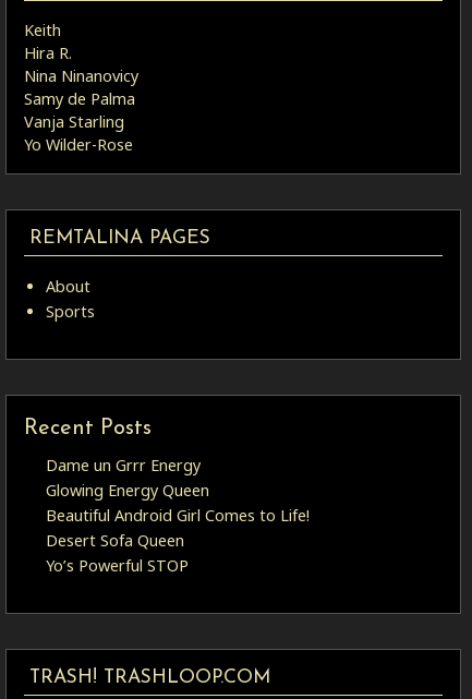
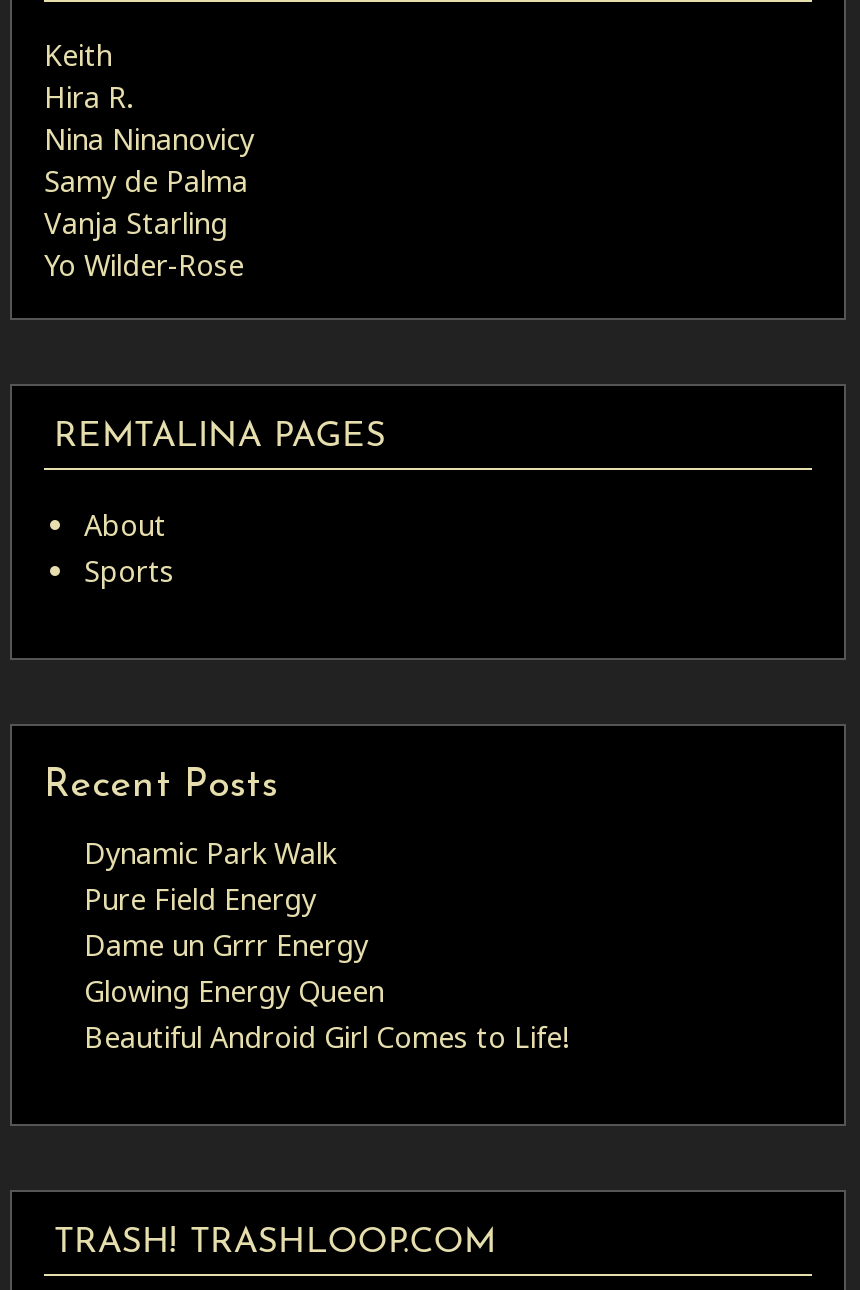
none -> [84,834,336,918] Dynamic Park Walk | Pure Field Energy
moved [46,455,310,526] -> [84,926,568,1056]: Dame un Grrr Energy | Glowing Energy Queen | Beautiful Android Girl Comes to Life!
[46,530,189,576] Desert Sofa Queen | Yo’s Powerful STOP -> none

